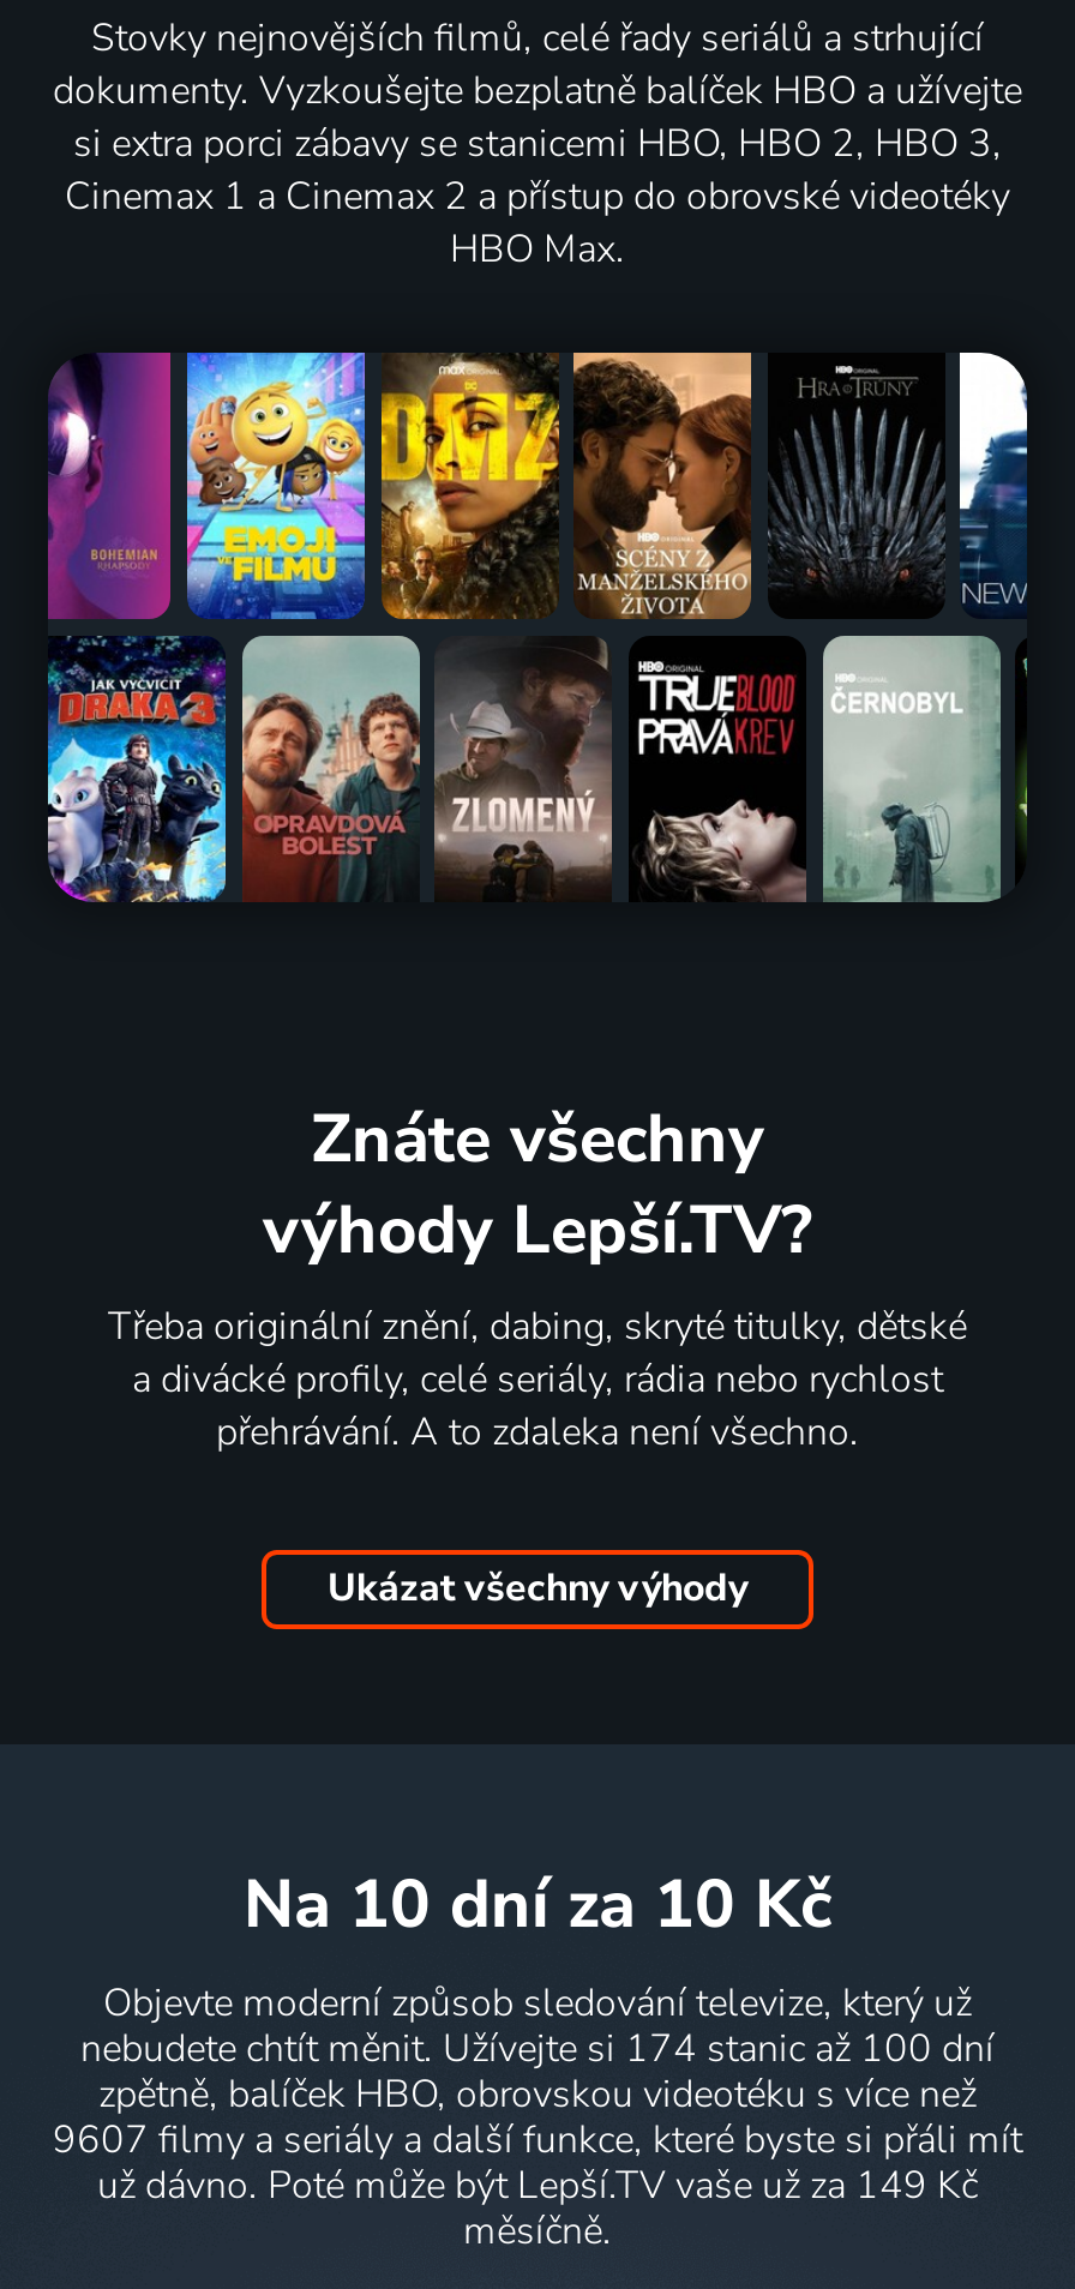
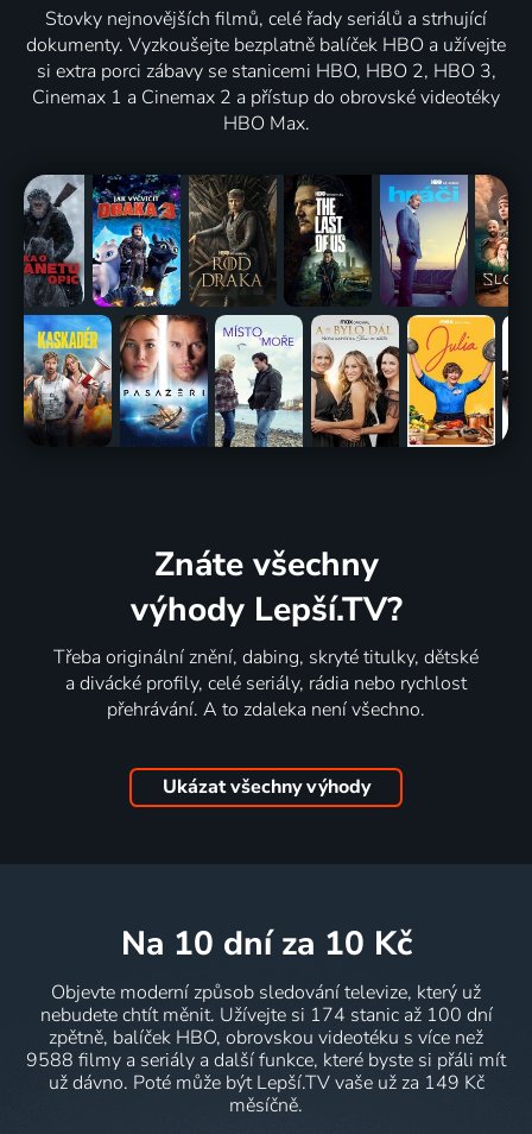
[46,350,1029,905] [image] -> [23,174,509,448] [image]
[53,2113,1022,2166] 9607 filmy a seriály a další funkce, které byste si přáli mít -> [26,1047,506,1073] 9588 filmy a seriály a další funkce, které byste si přáli mít

